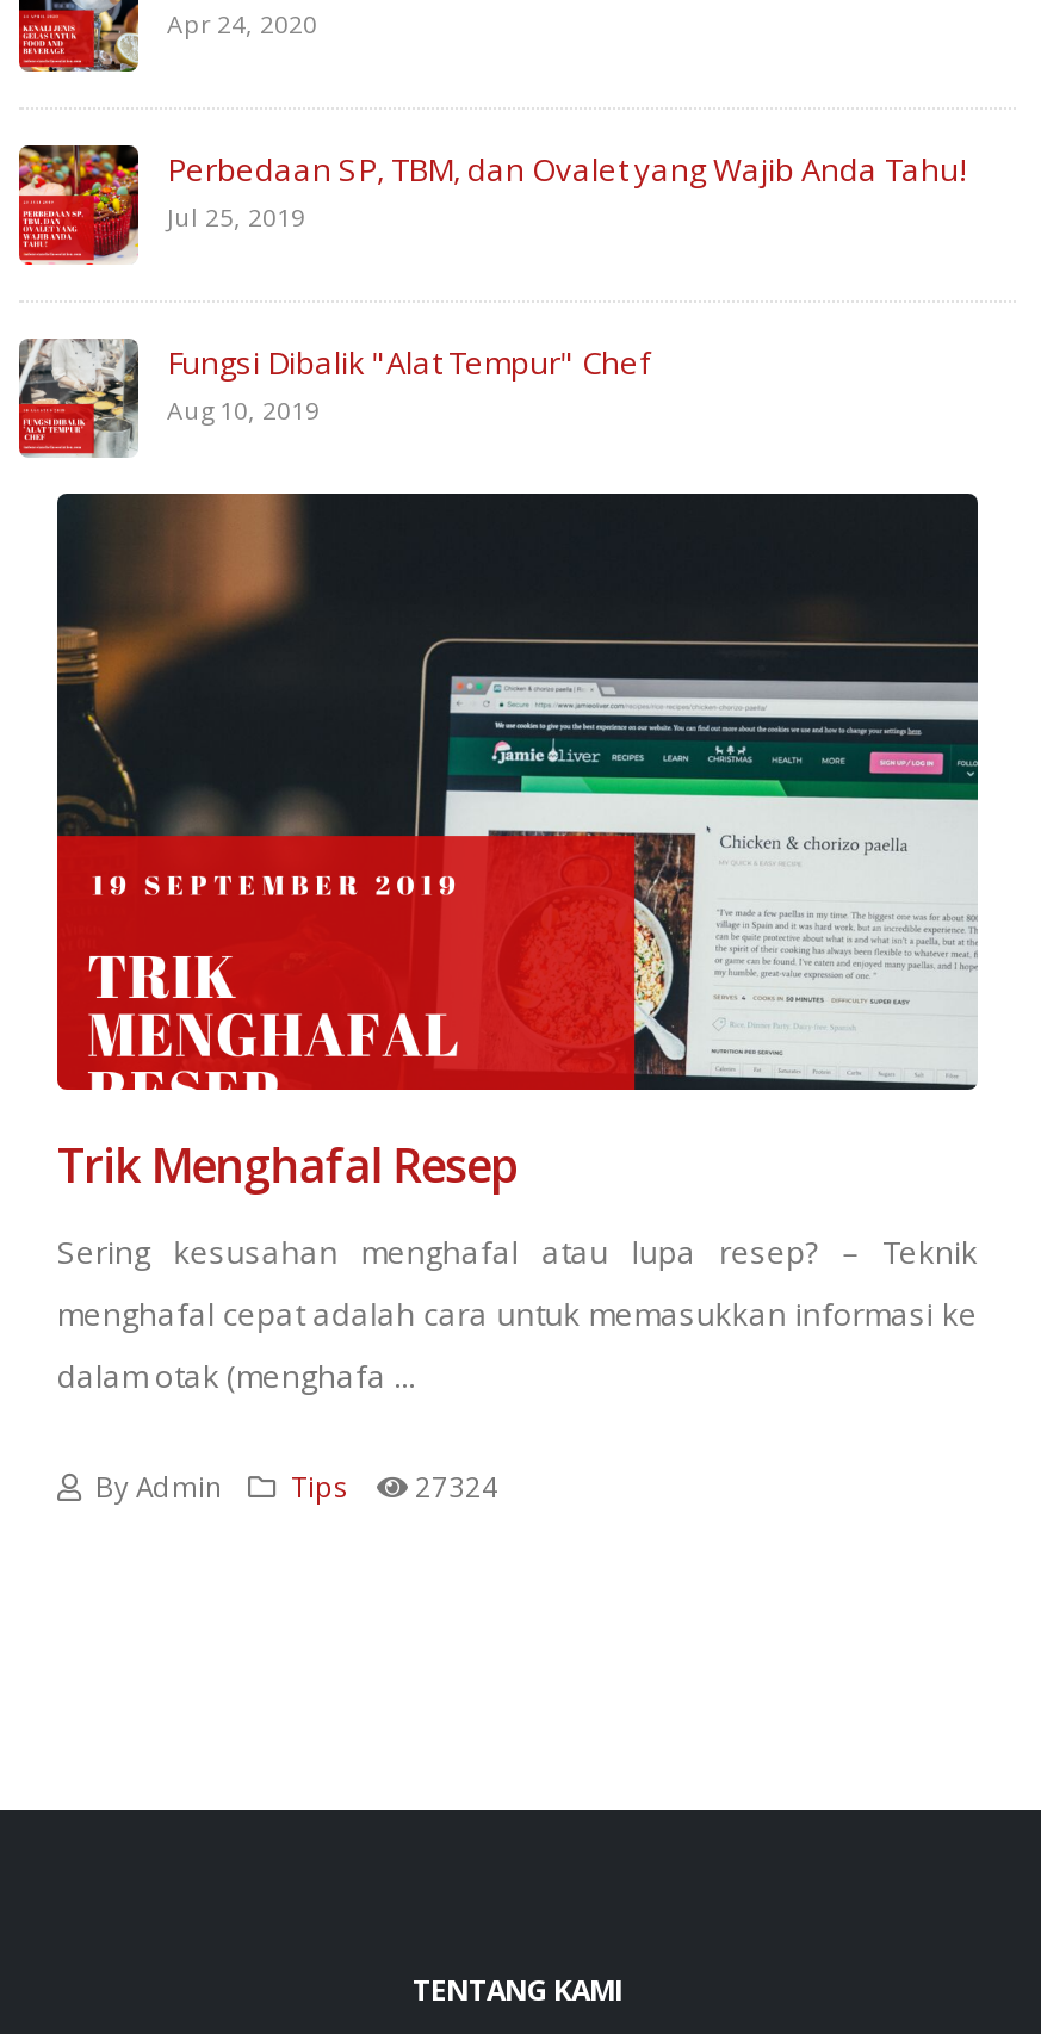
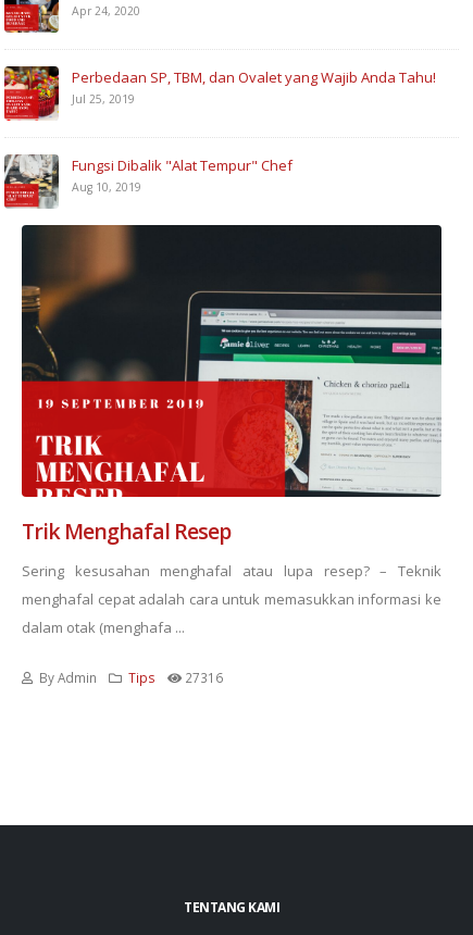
[88,1466,498,1505] By Admin Tips 27324 -> [36,669,223,686] By Admin Tips 27316

